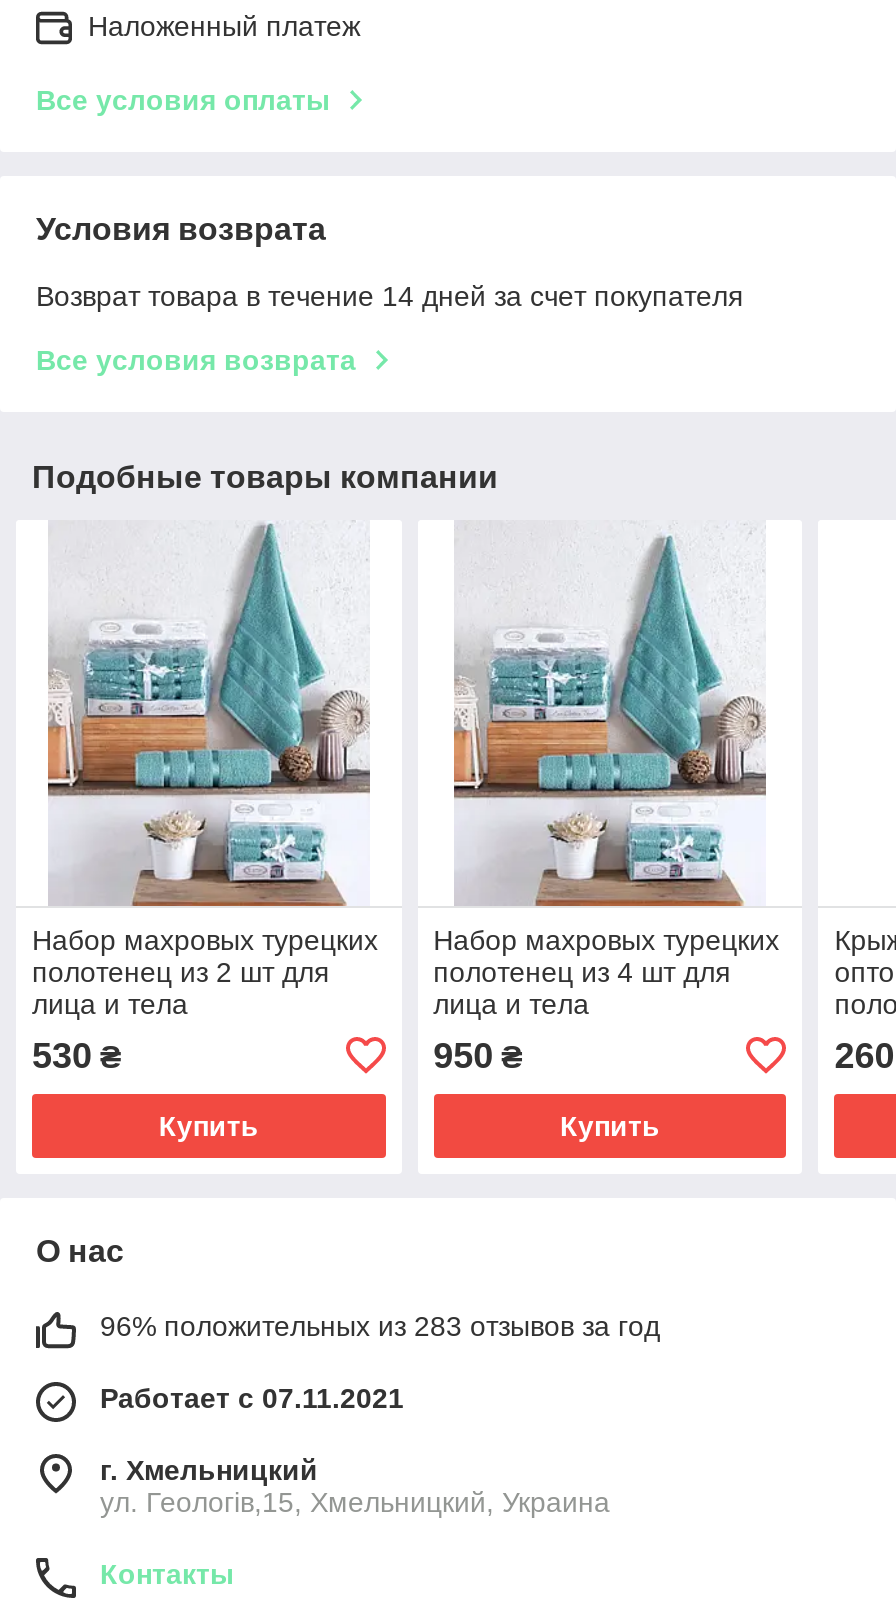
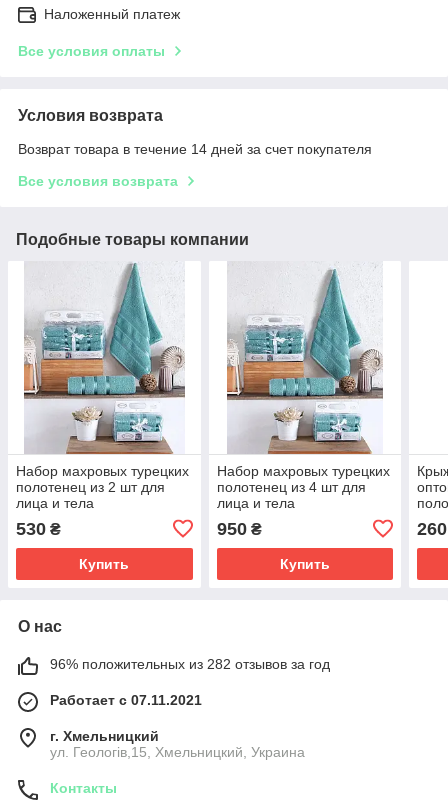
[100,1310,660,1342] 96% положительных из 283 отзывов за год -> [50,656,330,672] 96% положительных из 282 отзывов за год

